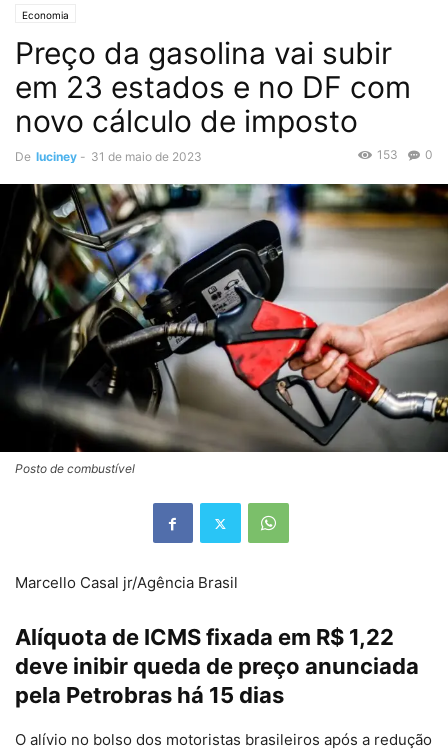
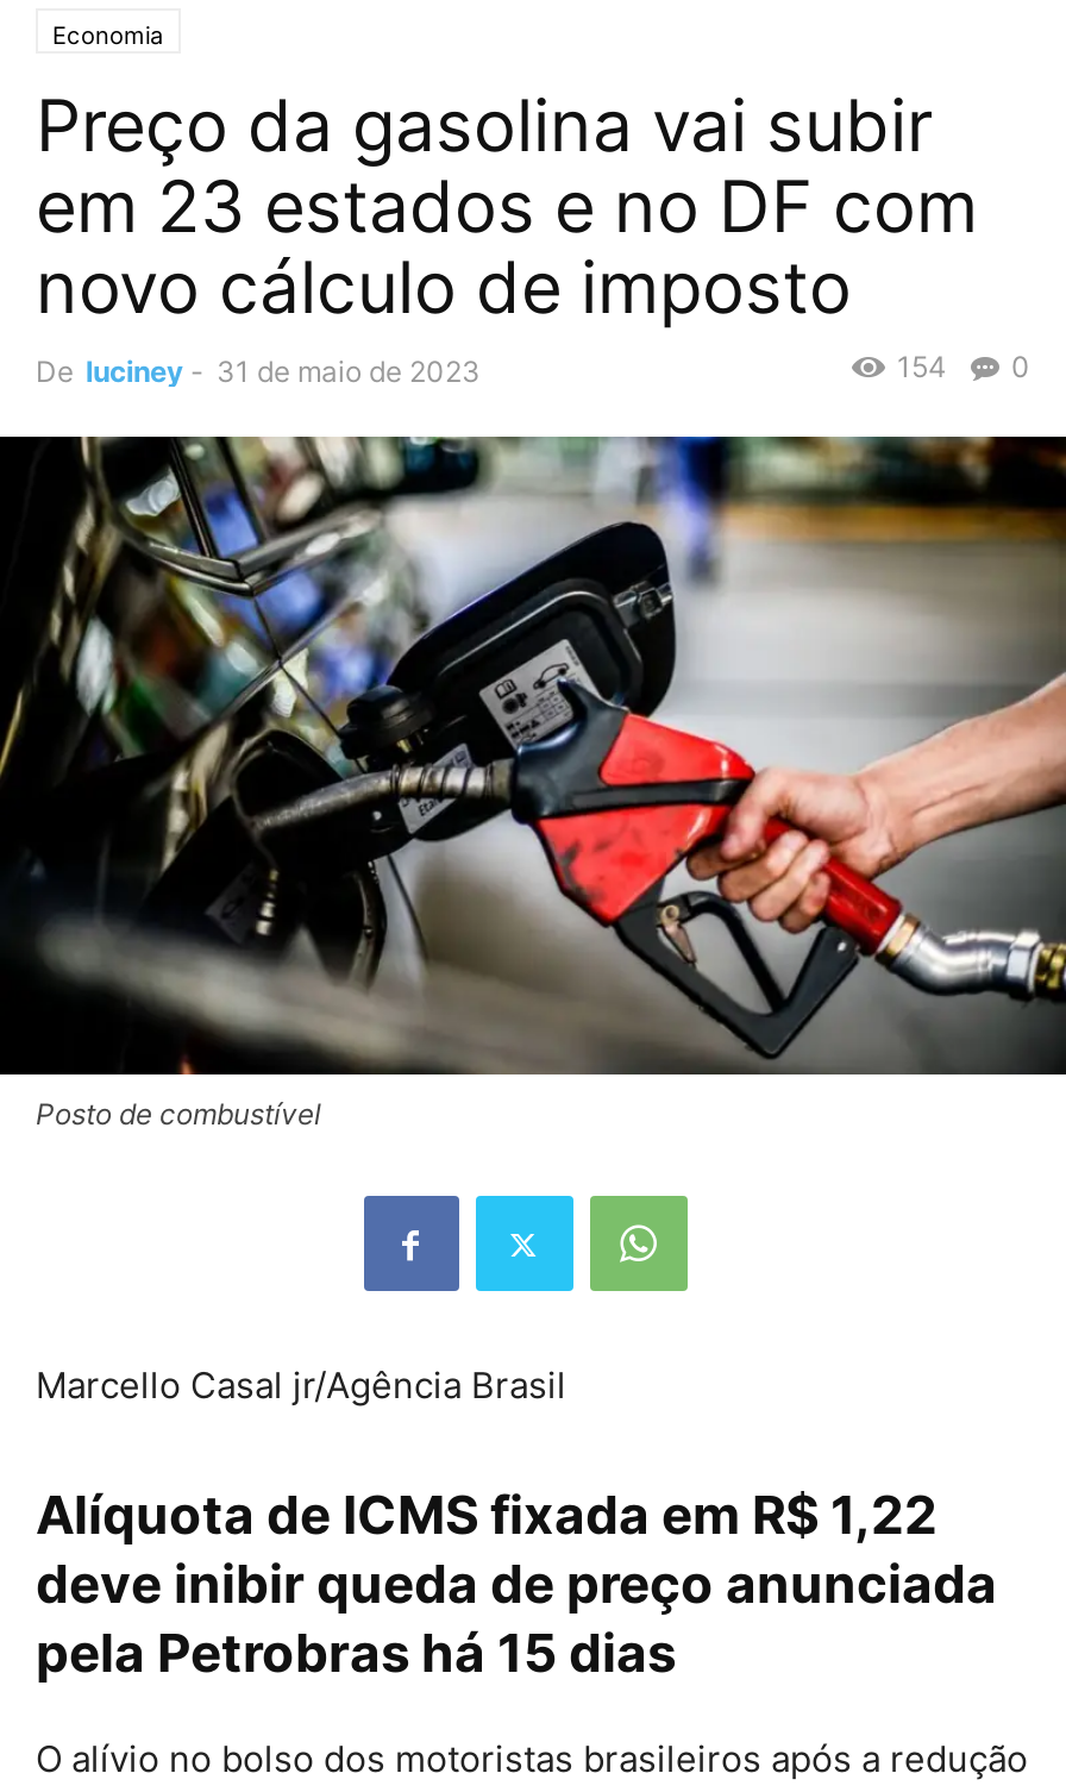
[377,147,433,162] 153 0 -> [897,349,1030,384] 154 0

